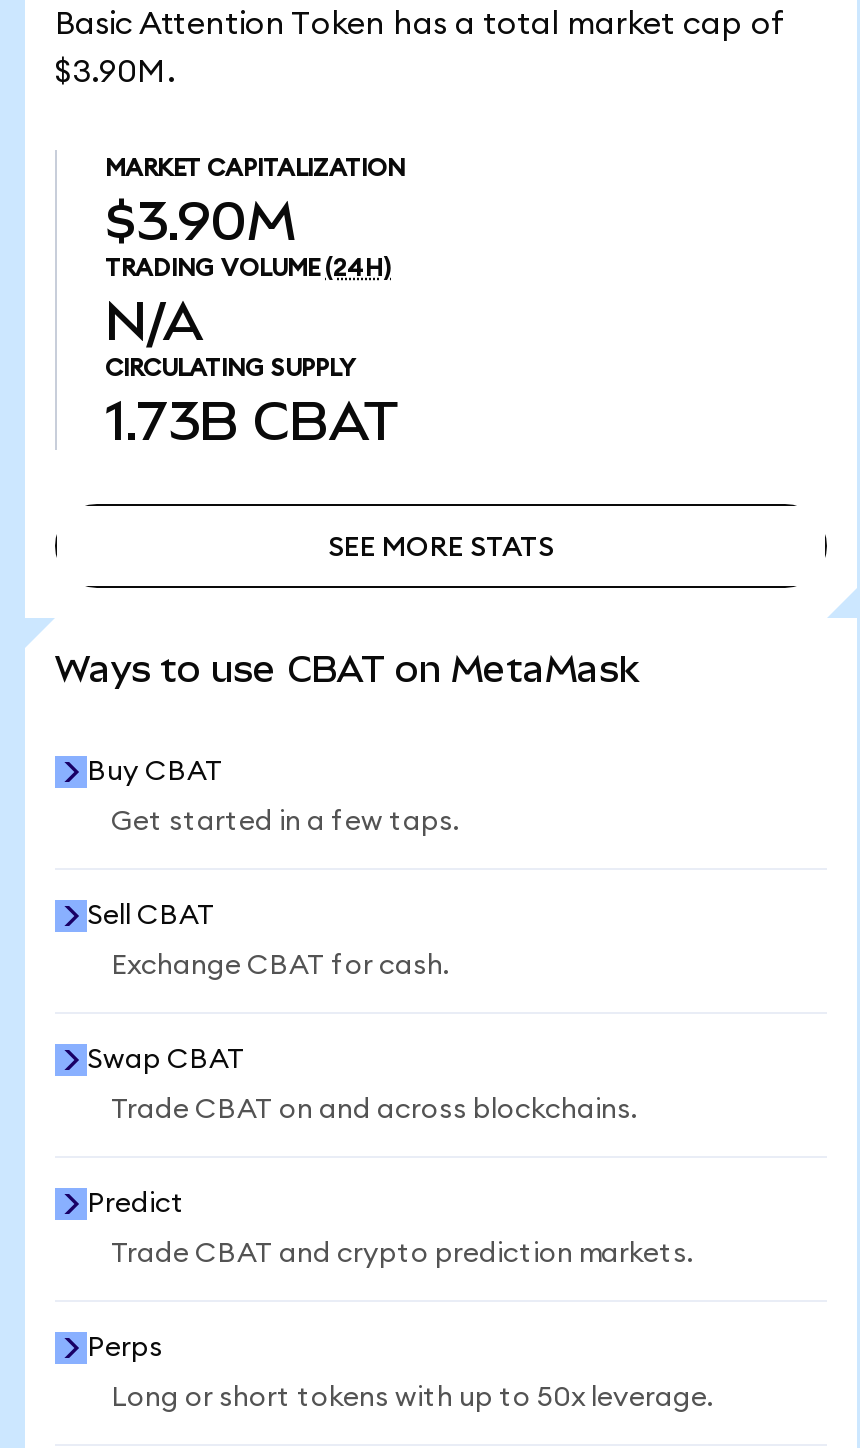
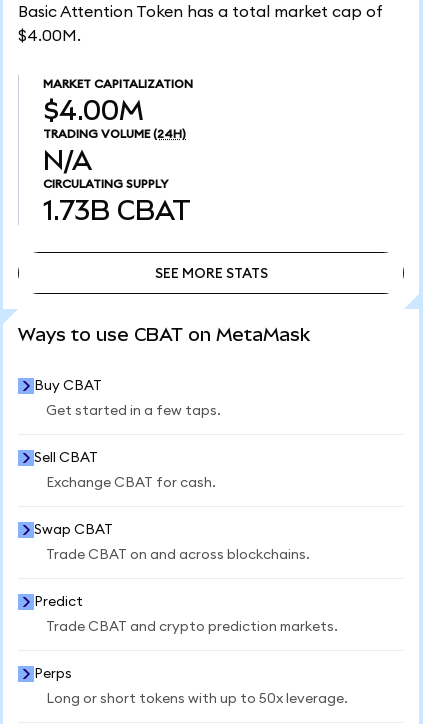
[55,56,175,88] $3.90M. -> [18,28,81,44] $4.00M.
[105,190,297,252] $3.90M -> [43,95,144,126] $4.00M

